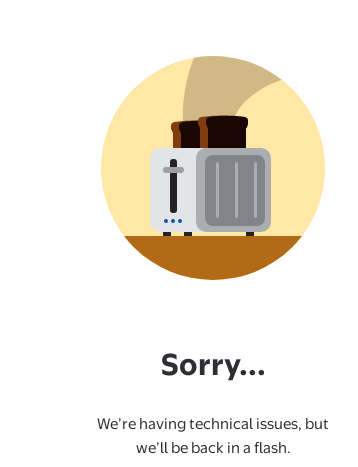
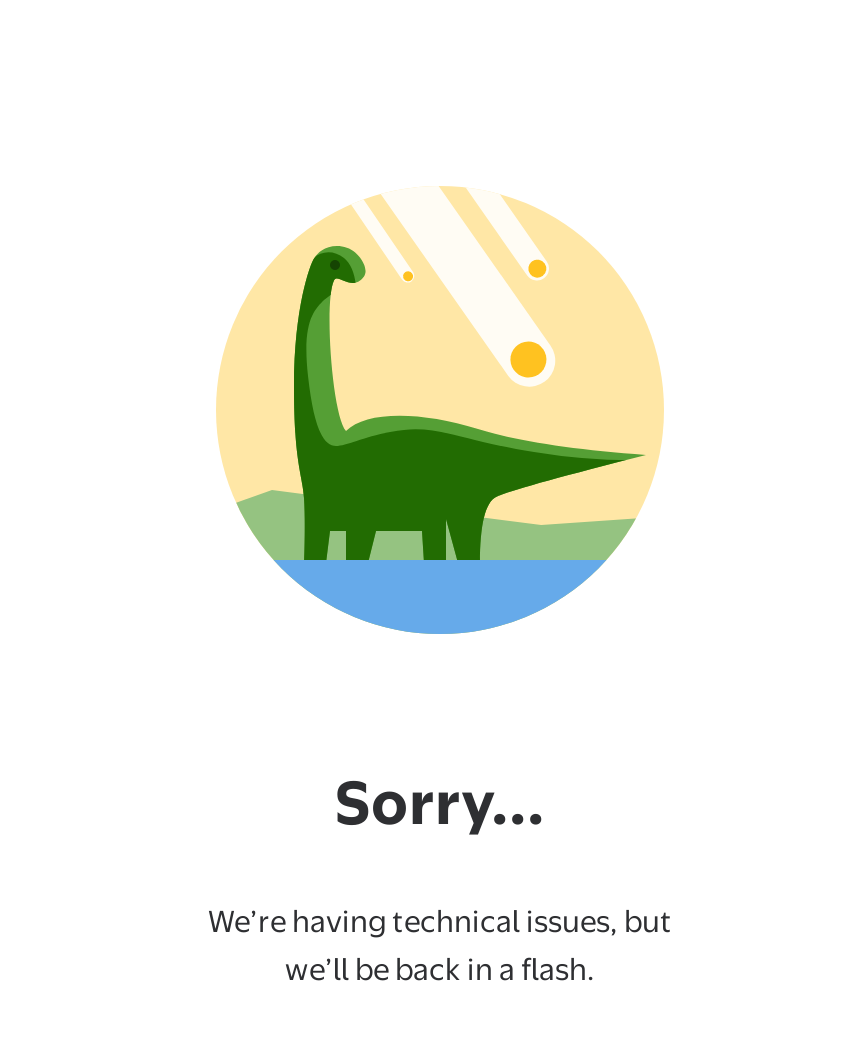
[112,56,313,281] [image] -> [236,188,644,636] [image]

